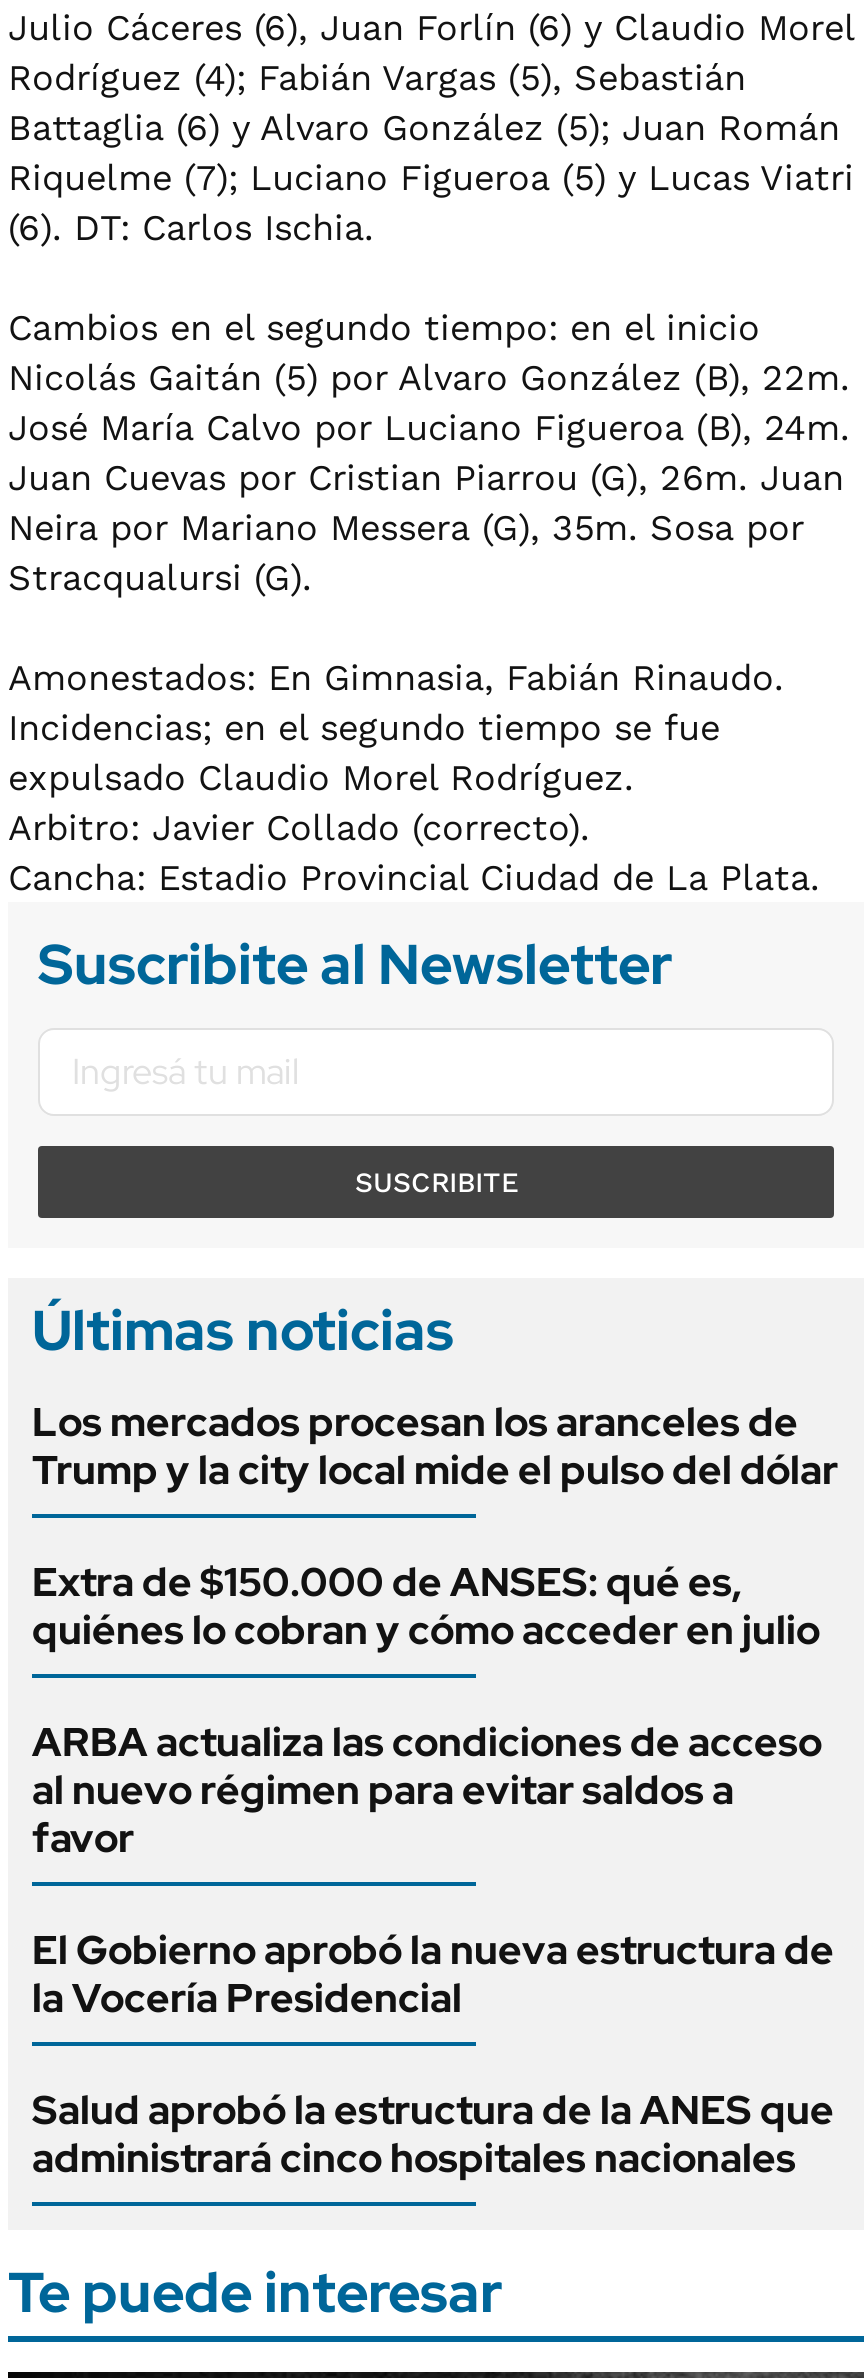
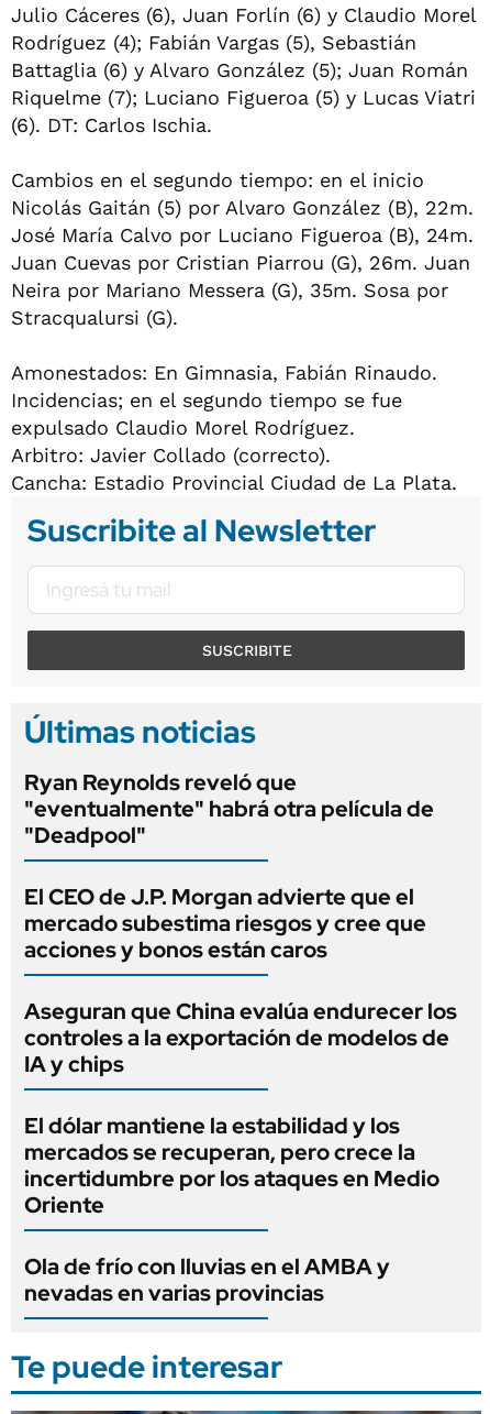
[32,1395,838,1495] Los mercados procesan los aranceles de | Trump y la city local mide el pulso del dólar -> [24,768,434,849] Ryan Reynolds reveló que | "eventualmente" habrá otra película de | "Deadpool"
[32,1555,820,1655] Extra de $150.000 de ANSES: qué es, | quiénes lo cobran y cómo acceder en julio -> [24,882,426,964] El CEO de J.P. Morgan advierte que el | mercado subestima riesgos y cree que | acciones y bonos están caros
[32,1715,822,1863] ARBA actualiza las condiciones de acceso | al nuevo régimen para evitar saldos a | favor -> [24,997,457,1078] Aseguran que China evalúa endurecer los | controles a la exportación de modelos de | IA y chips
[32,1923,834,2023] El Gobierno aprobó la nueva estructura de | la Vocería Presidencial -> [24,1111,439,1219] El dólar mantiene la estabilidad y los | mercados se recuperan, pero crece la | incertidumbre por los ataques en Medio | Oriente
[32,2083,834,2183] Salud aprobó la estructura de la ANES que | administrará cinco hospitales nacionales -> [24,1252,390,1307] Ola de frío con lluvias en el AMBA y | nevadas en varias provincias

